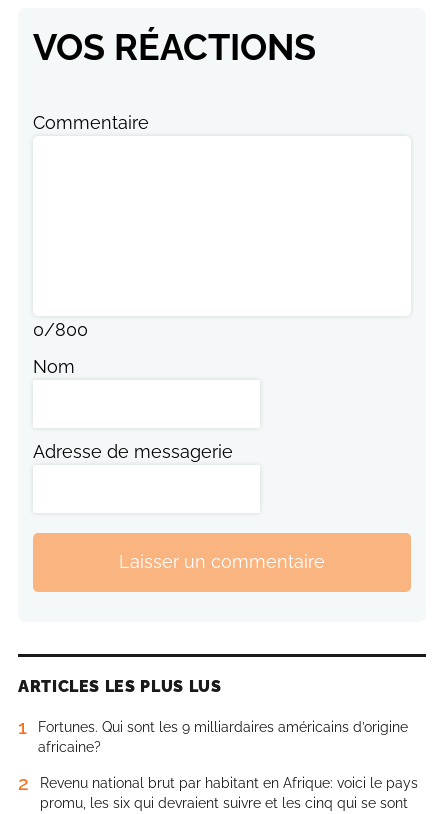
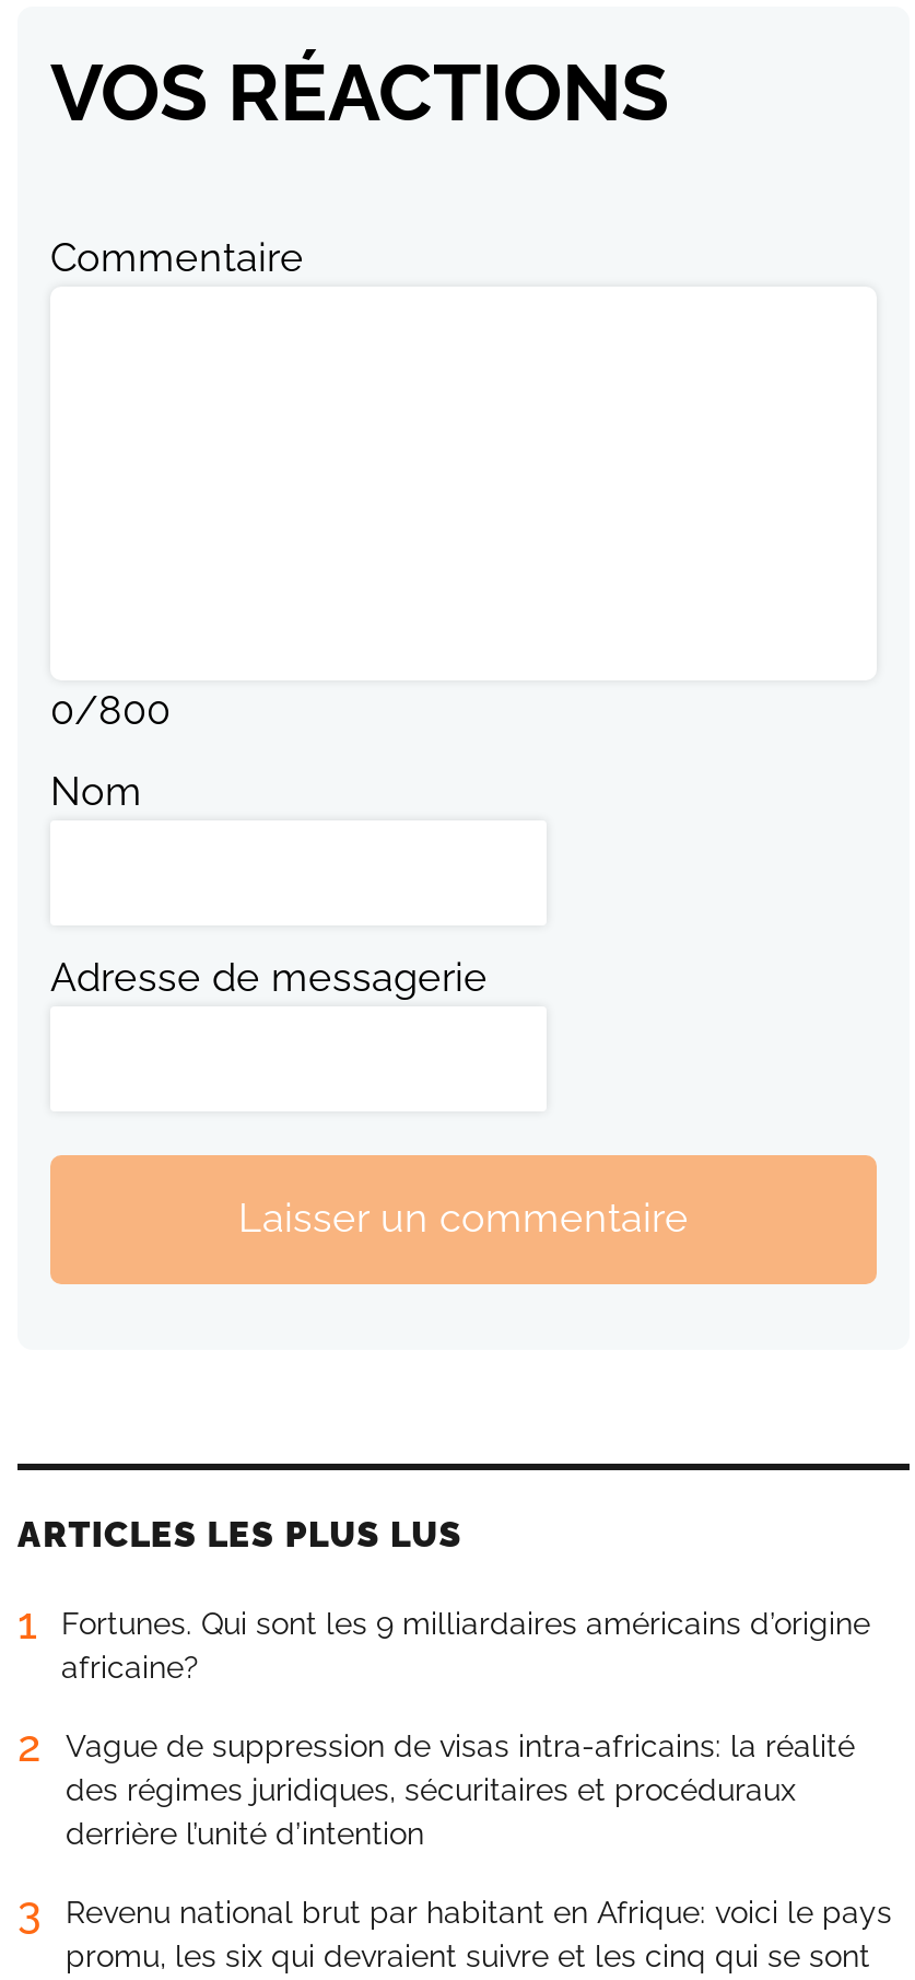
none -> [17,1728,855,1938] Vague de suppression de visas intra-africains: la réalité | des régimes juridiques, sécuritaires et procéduraux | derrière l’unité d’intention | 3

